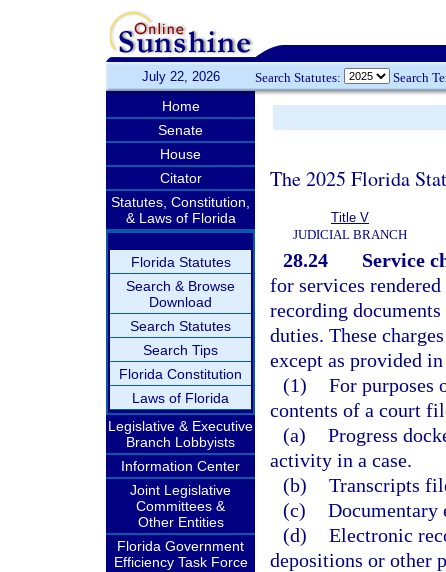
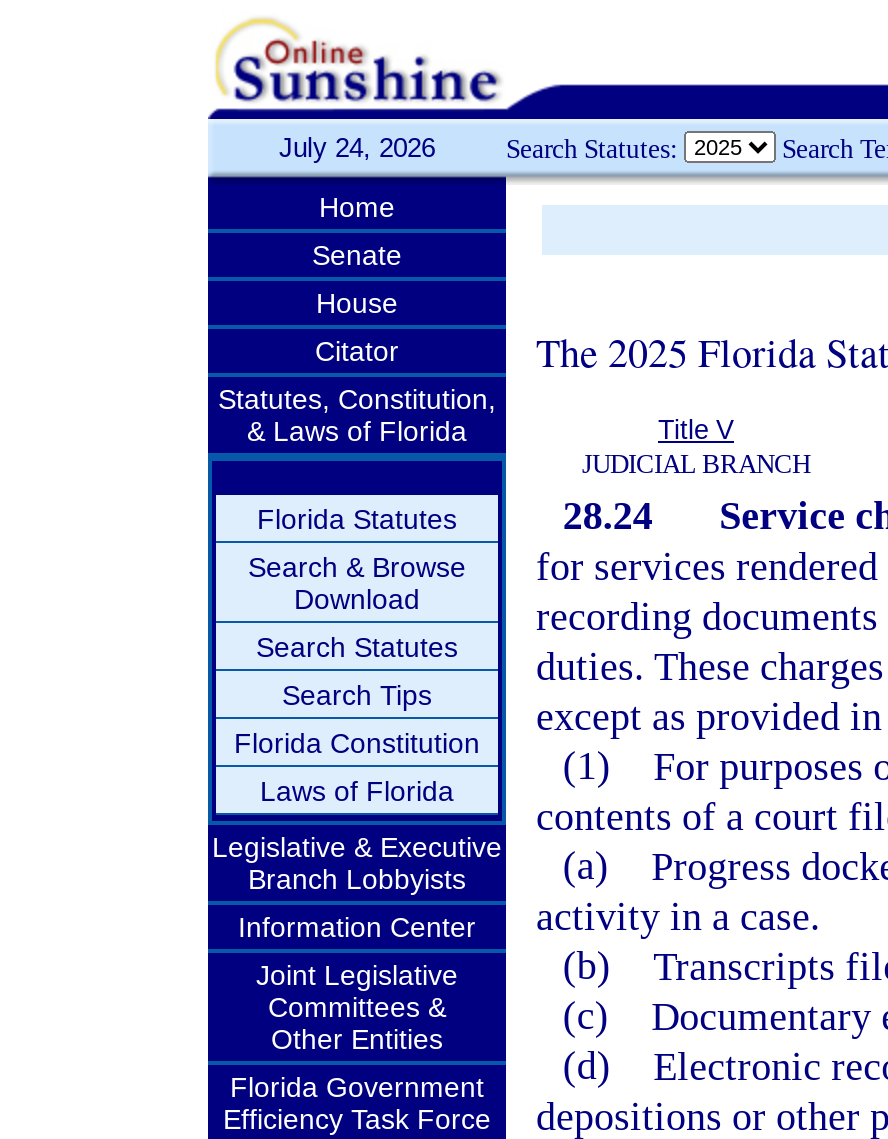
[141,69,219,84] July 22, 2026 -> [279,133,435,163] July 24, 2026

